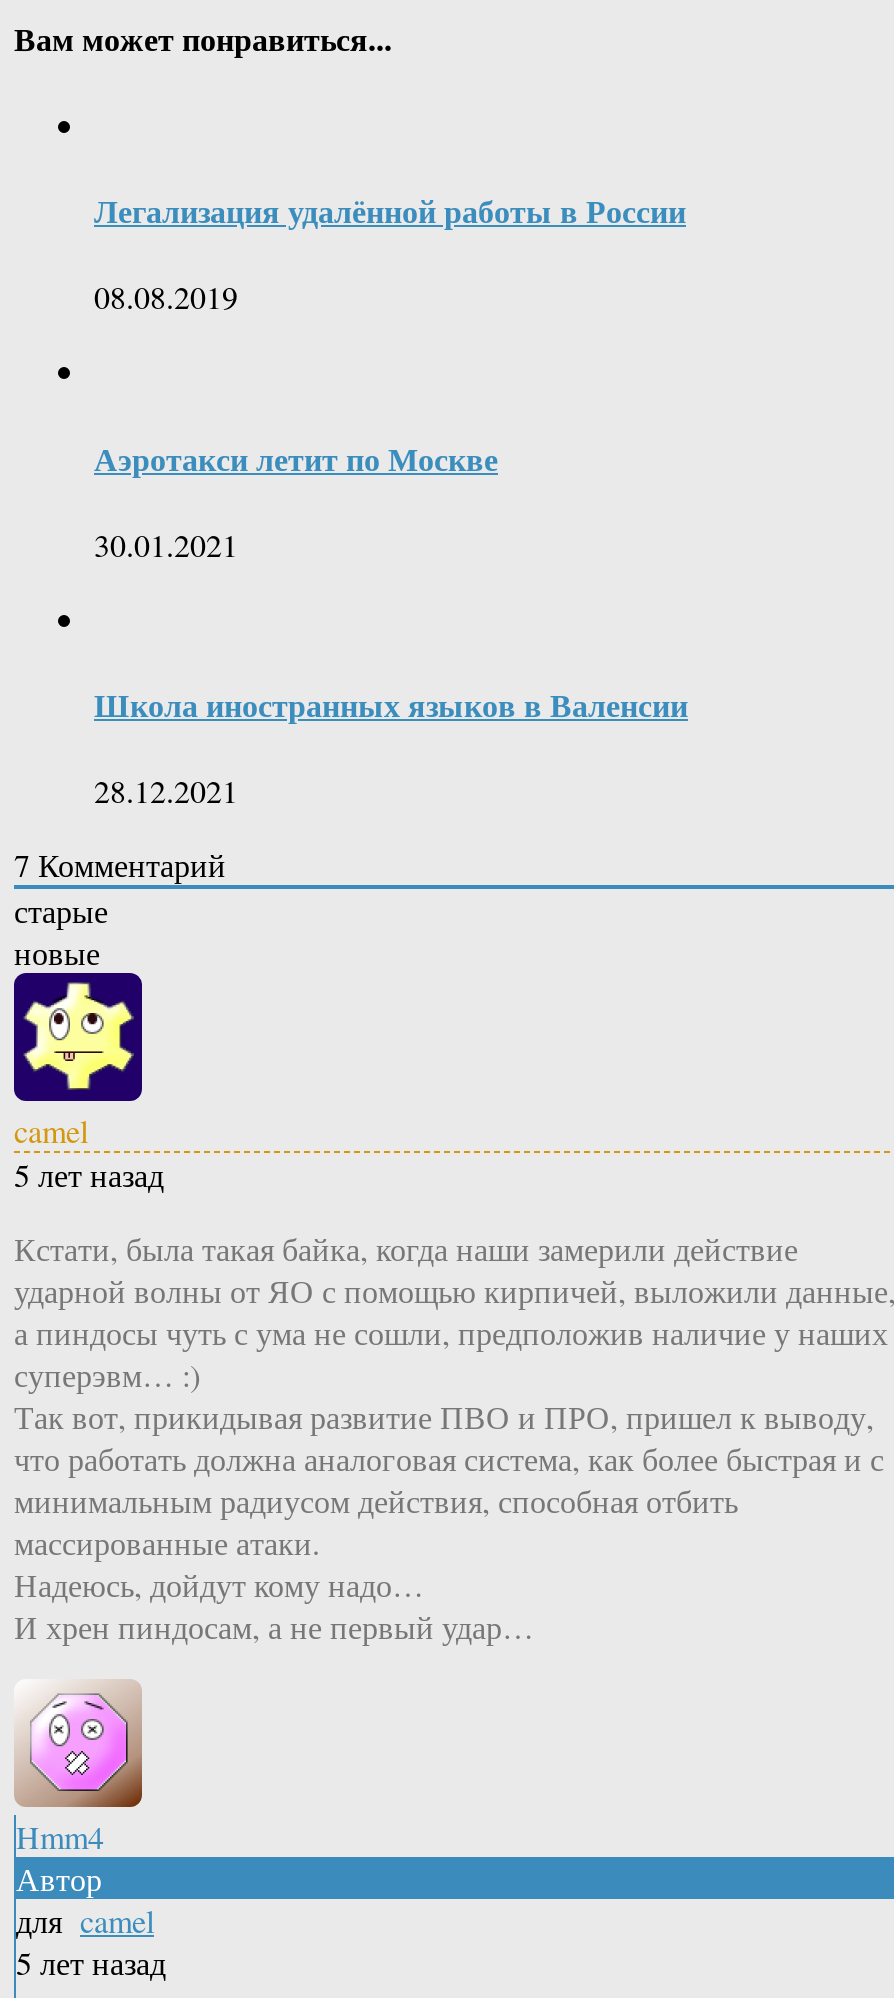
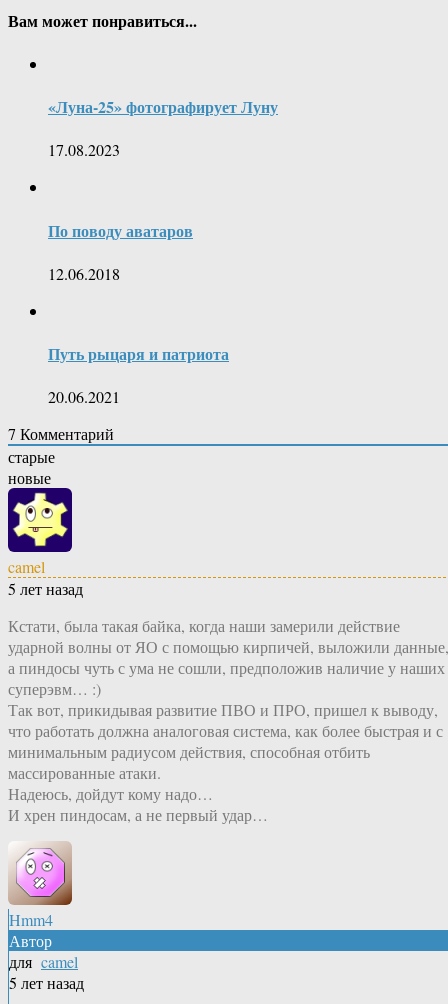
[94,187,686,233] Легализация удалённой работы в России -> [48,95,278,118] «Луна-25» фотографирует Луну
[94,276,238,318] 08.08.2019 -> [48,139,120,160] 17.08.2023
[94,434,498,480] Аэротакси летит по Москве -> [48,219,193,242] По поводу аватаров
[94,523,238,565] 30.01.2021 -> [48,263,120,284] 12.06.2018
[94,681,688,727] Школа иностранных языков в Валенсии -> [48,342,229,365] Путь рыцаря и патриота
[94,770,238,812] 28.12.2021 -> [48,386,120,407] 20.06.2021

